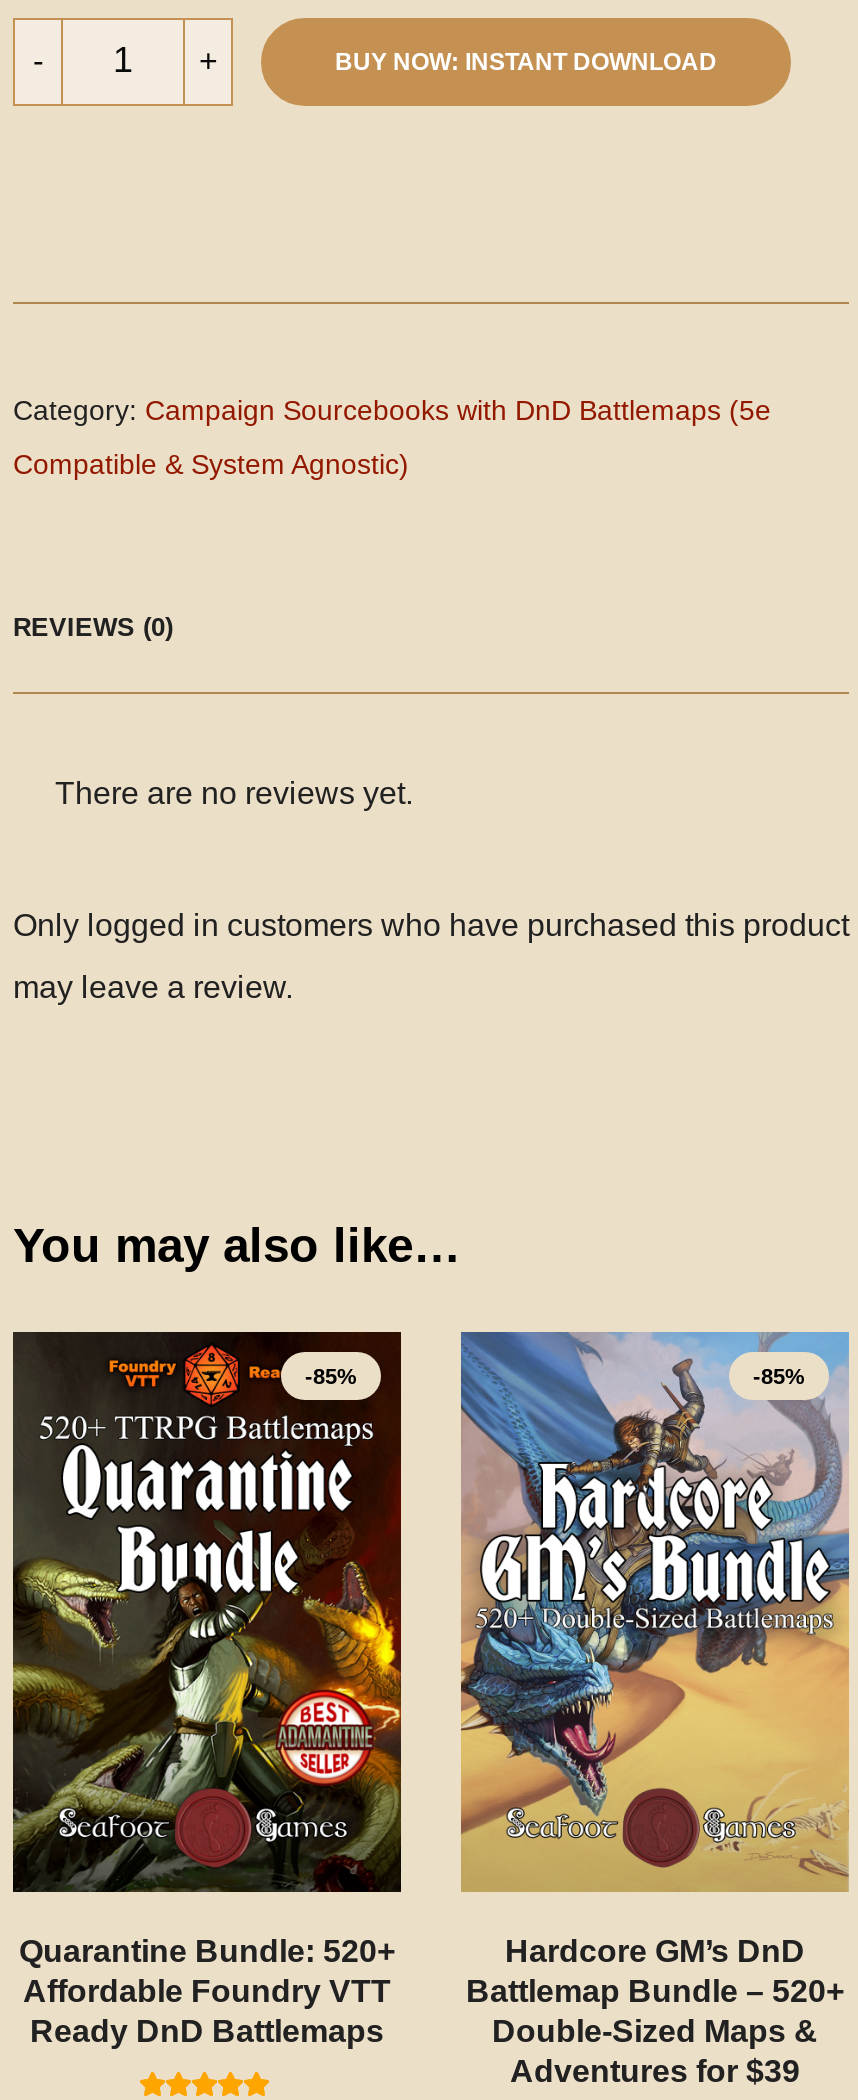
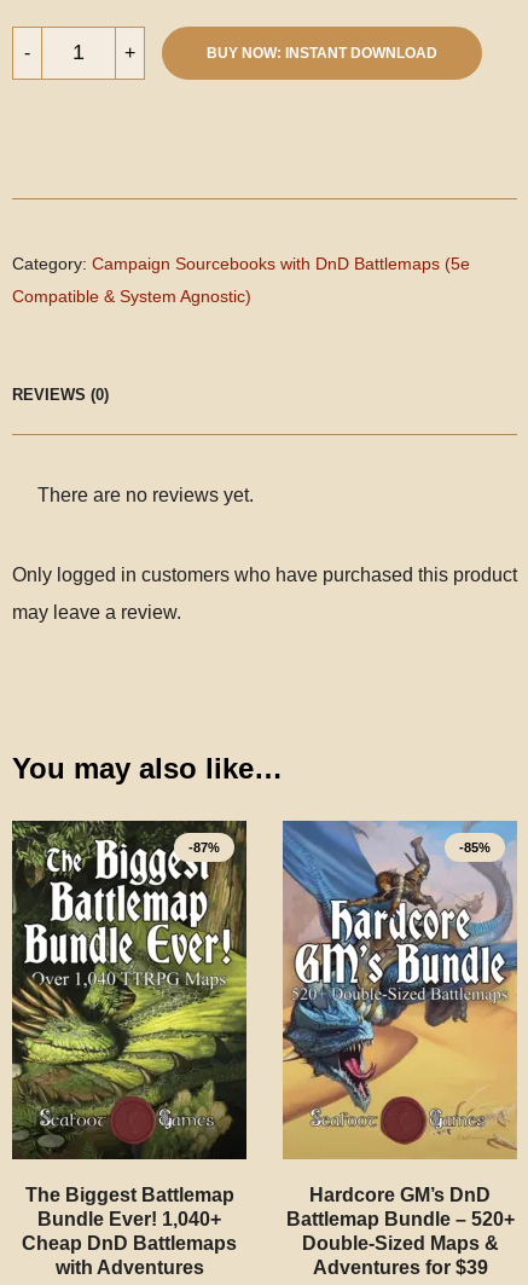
[11,1332,403,1892] [image] | -85% -> [11,820,248,1159] [image] | -87%
[19,1934,395,2048] Quarantine Bundle: 520+ | Affordable Foundry VTT | Ready DnD Battlemaps -> [22,1184,237,1277] The Biggest Battlemap | Bundle Ever! 1,040+ | Cheap DnD Battlemaps | with Adventures

